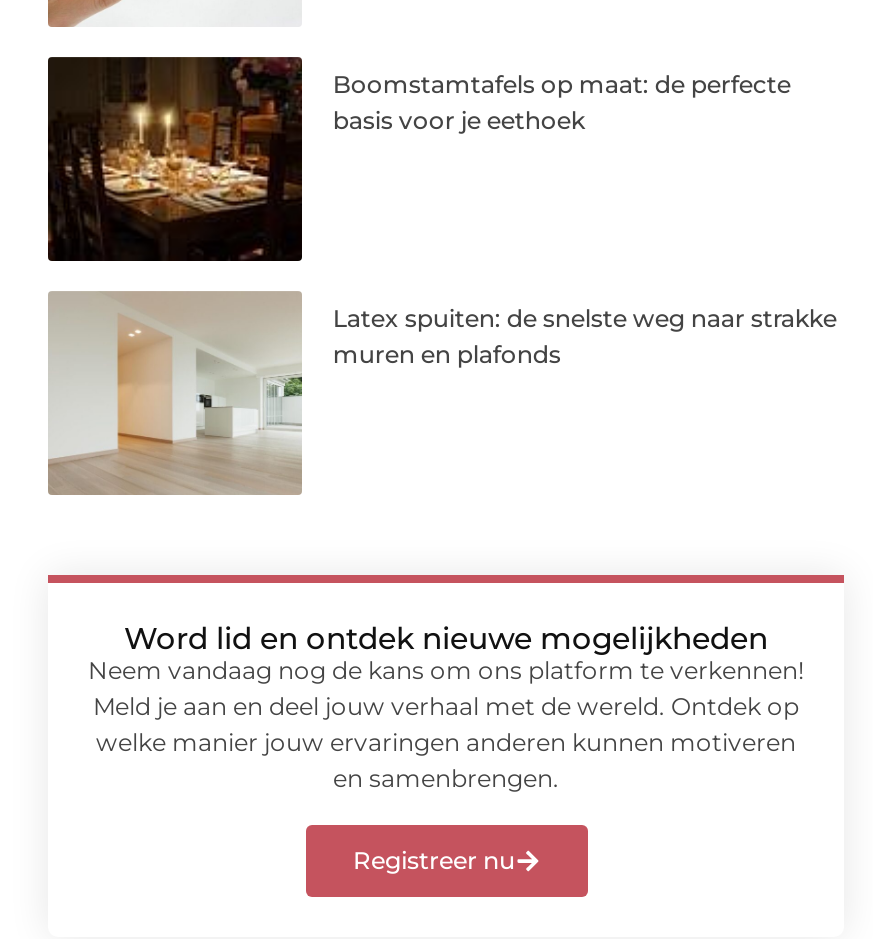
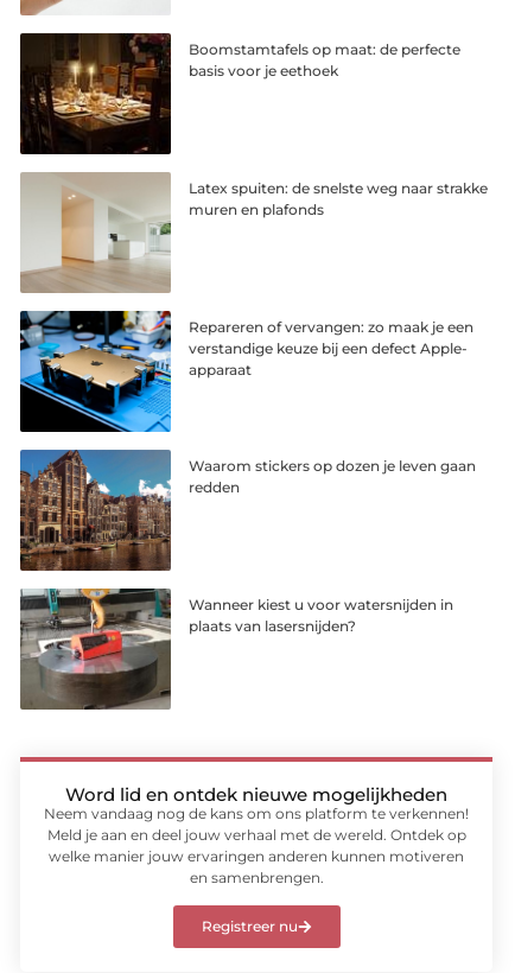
none -> [19,310,474,433] [image] | Repareren of vervangen: zo maak je een | verstandige keuze bij een defect Apple- | apparaat
none -> [19,450,476,571] [image] | Waarom stickers op dozen je leven gaan | redden
none -> [20,587,454,710] [image] | Wanneer kiest u voor watersnijden in | plaats van lasersnijden?

